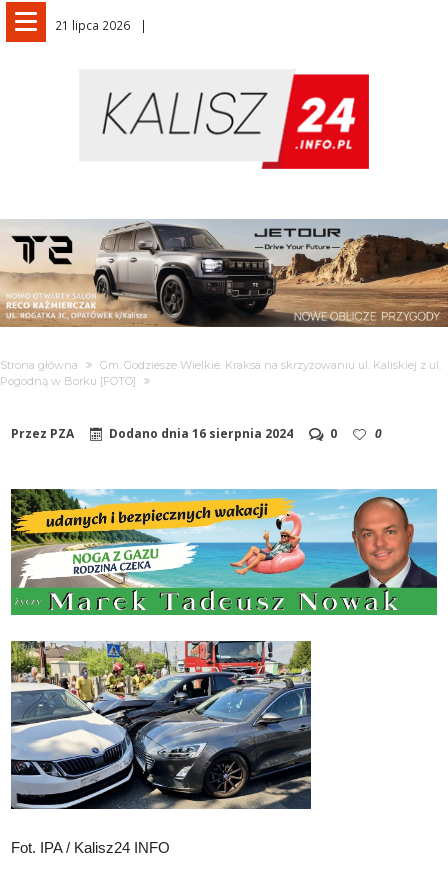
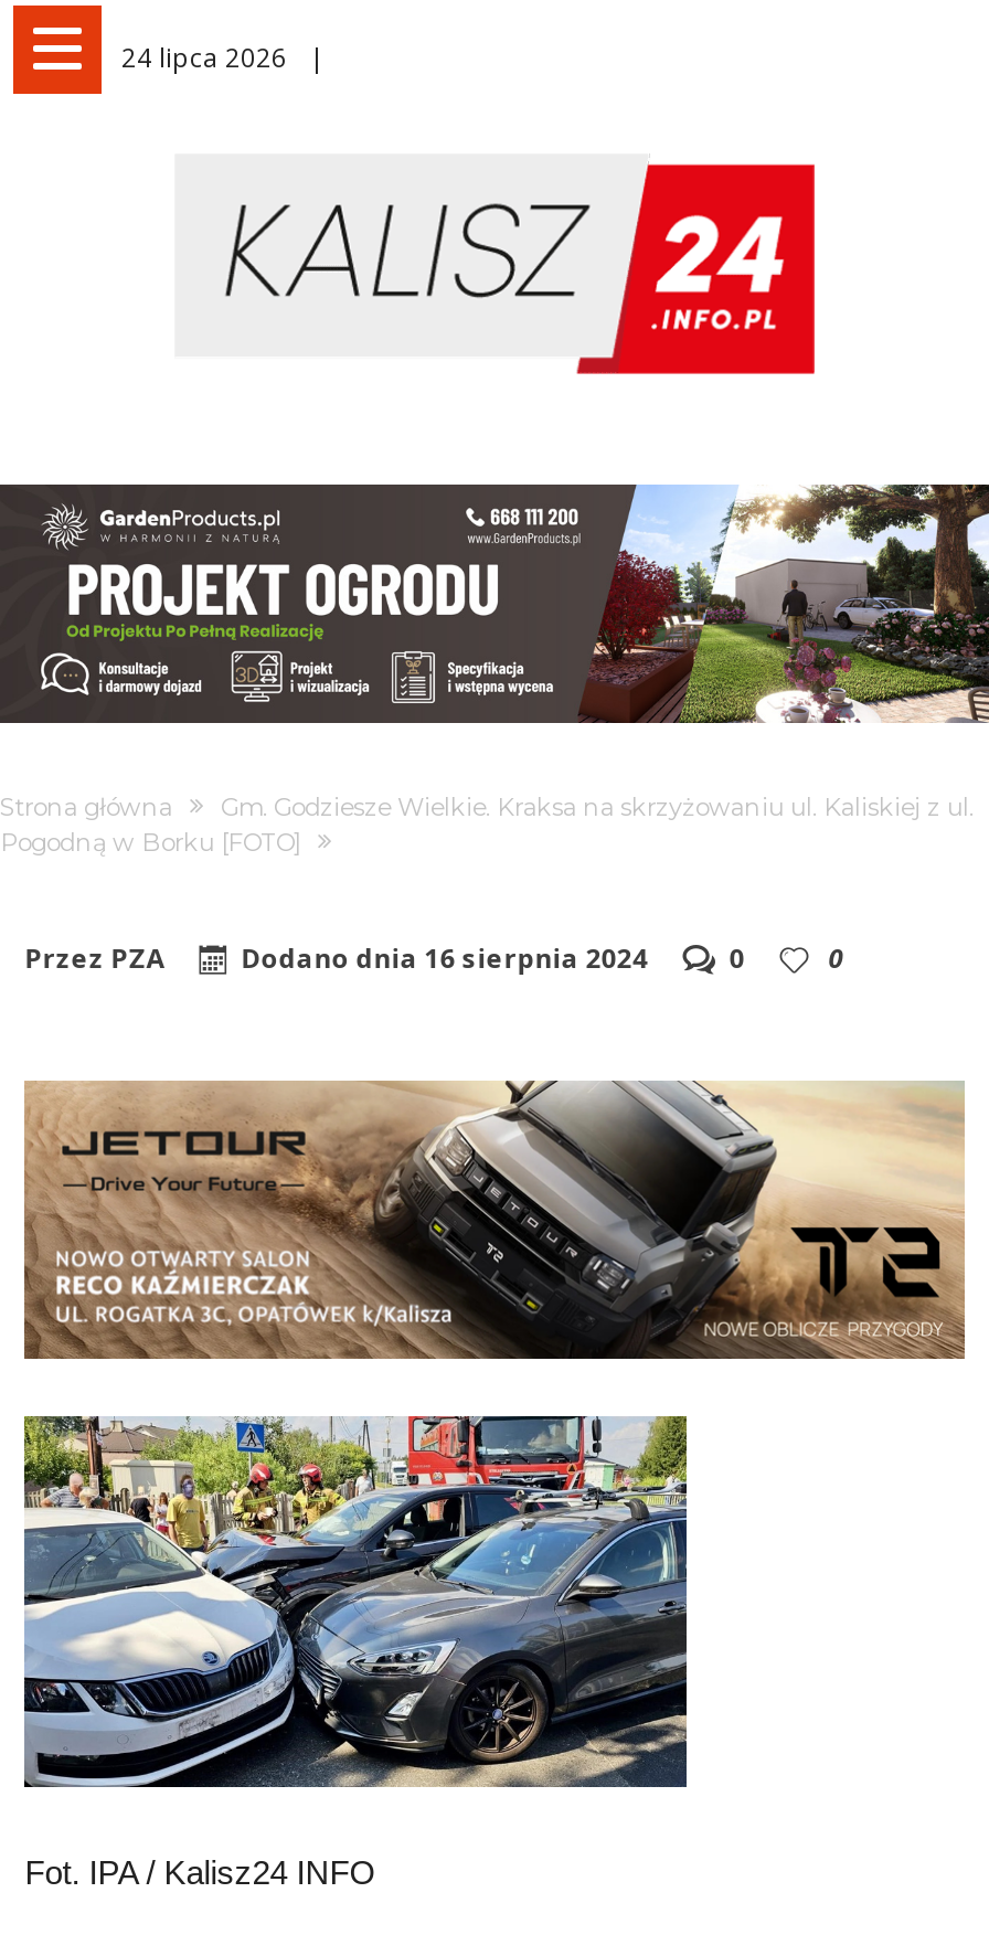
[55,17,130,33] 21 lipca 2026 -> [121,39,287,74] 24 lipca 2026
[3,219,445,328] [image] -> [7,482,982,725] [image]
[10,488,438,616] [image] -> [22,1078,967,1361] [image]

